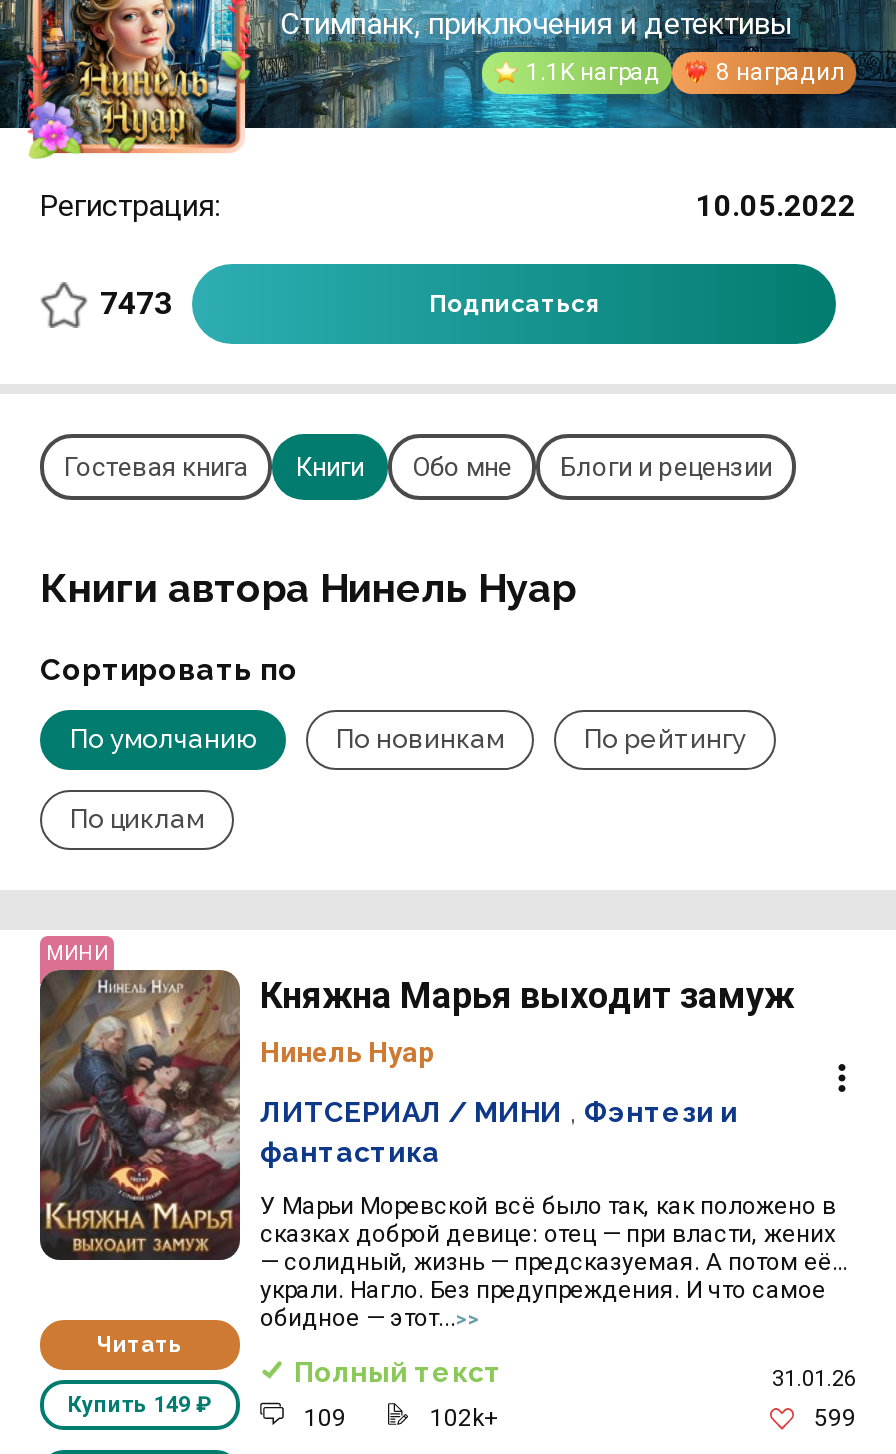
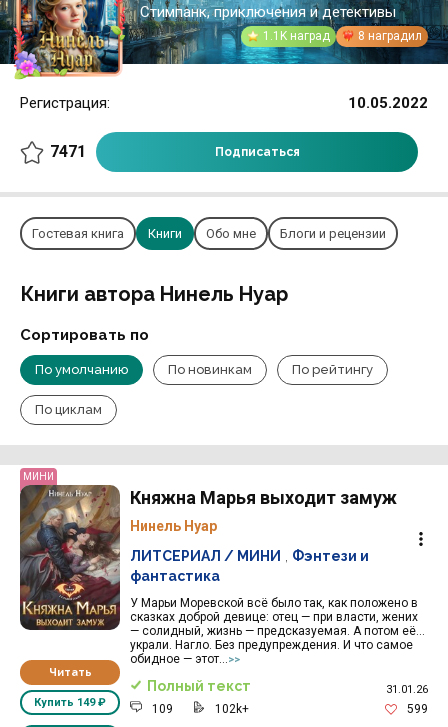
[100,284,172,322] 7473 -> [50,142,86,161] 7471

